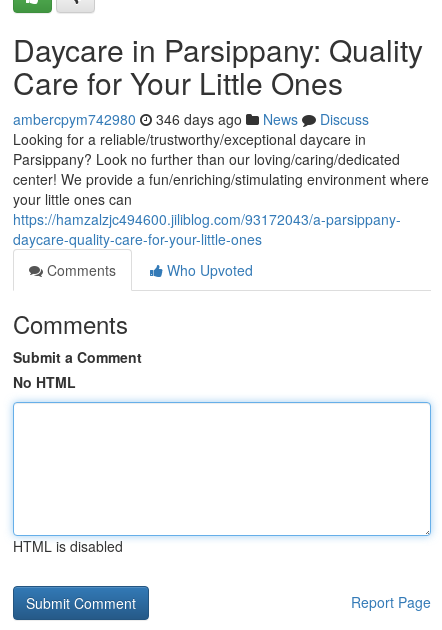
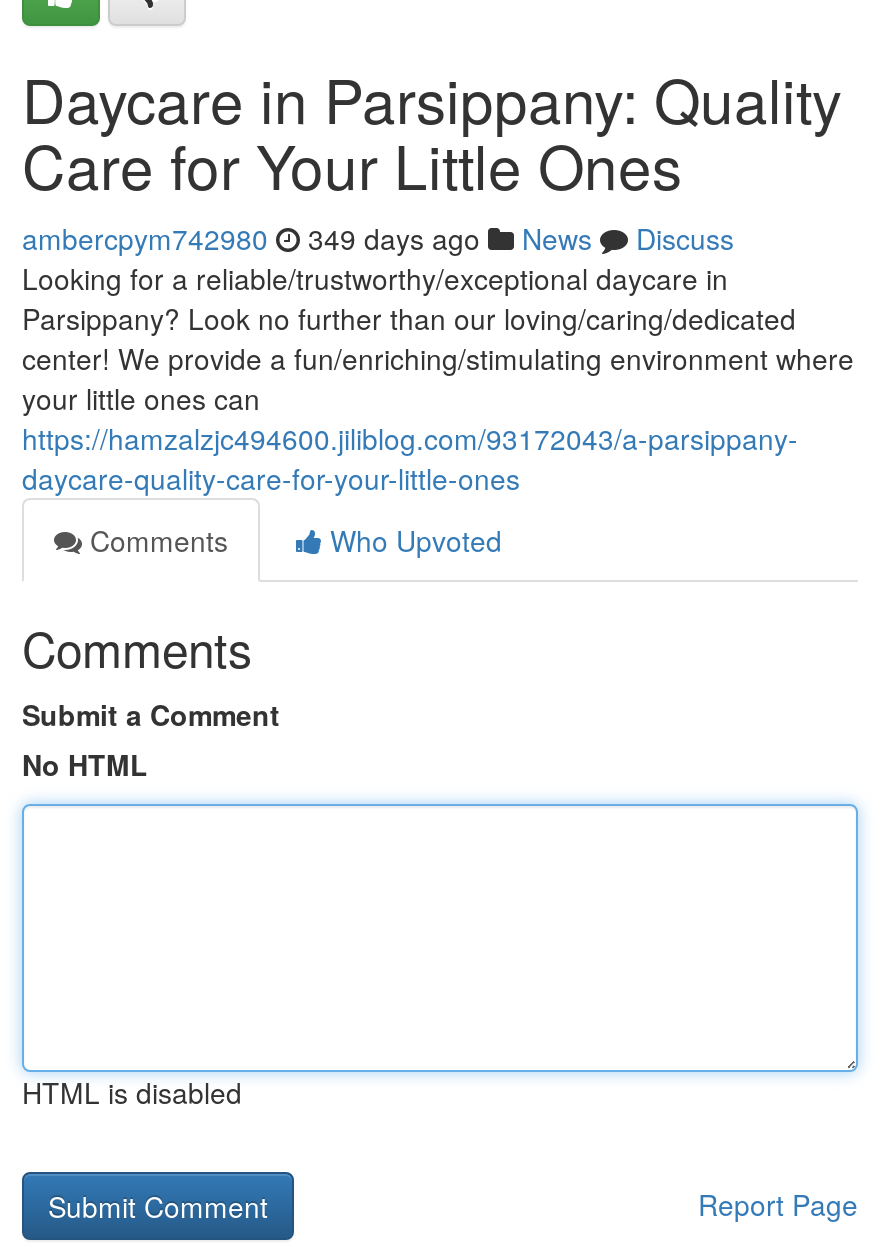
[13,109,369,129] ambercpym742980 346 days ago News Discuss -> [22,218,734,258] ambercpym742980 349 days ago News Discuss

